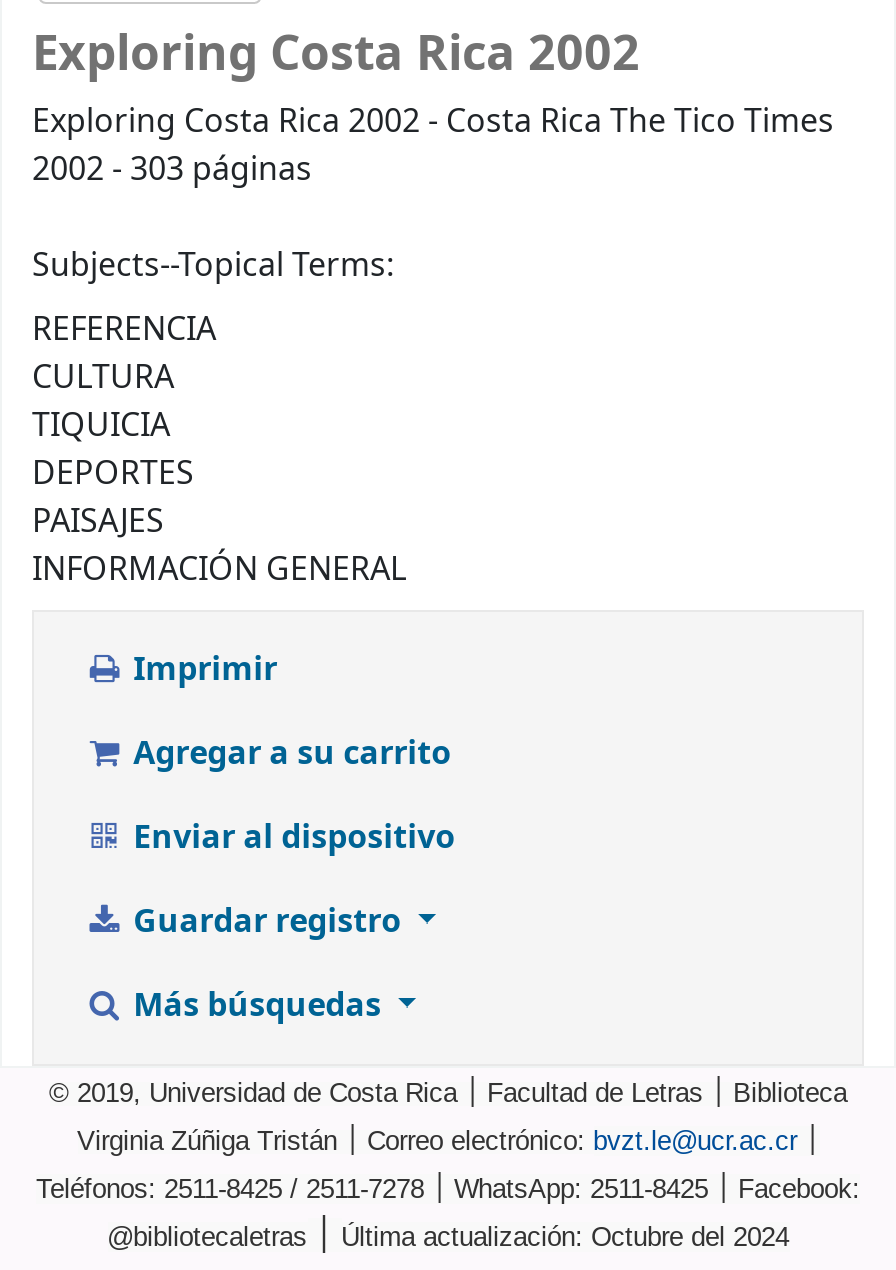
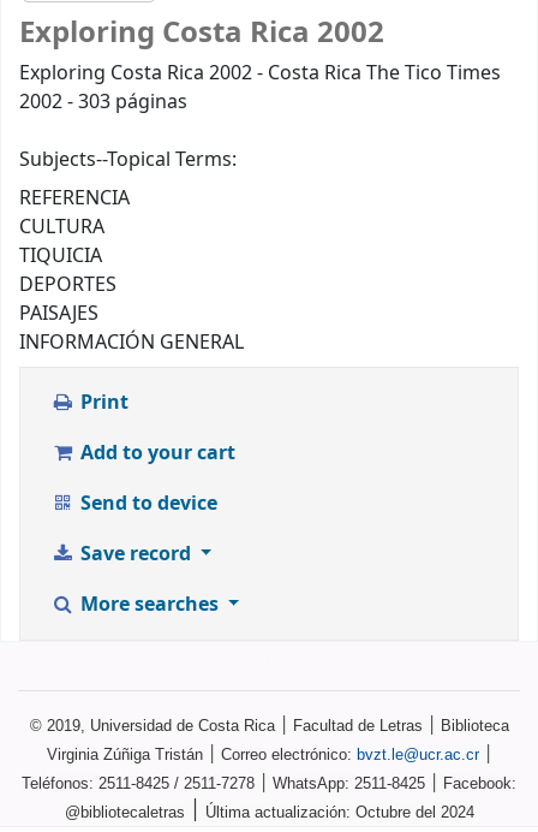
[125,646,277,694] Imprimir -> [75,389,128,417] Print
[125,730,451,778] Agregar a su carrito -> [75,439,235,468] Add to your cart
[125,814,455,862] Enviar al dispositivo -> [75,490,217,518] Send to device
[125,898,409,946] Guardar registro -> [75,540,195,569] Save record
[125,982,389,1030] Más búsquedas -> [75,591,223,619] More searches

